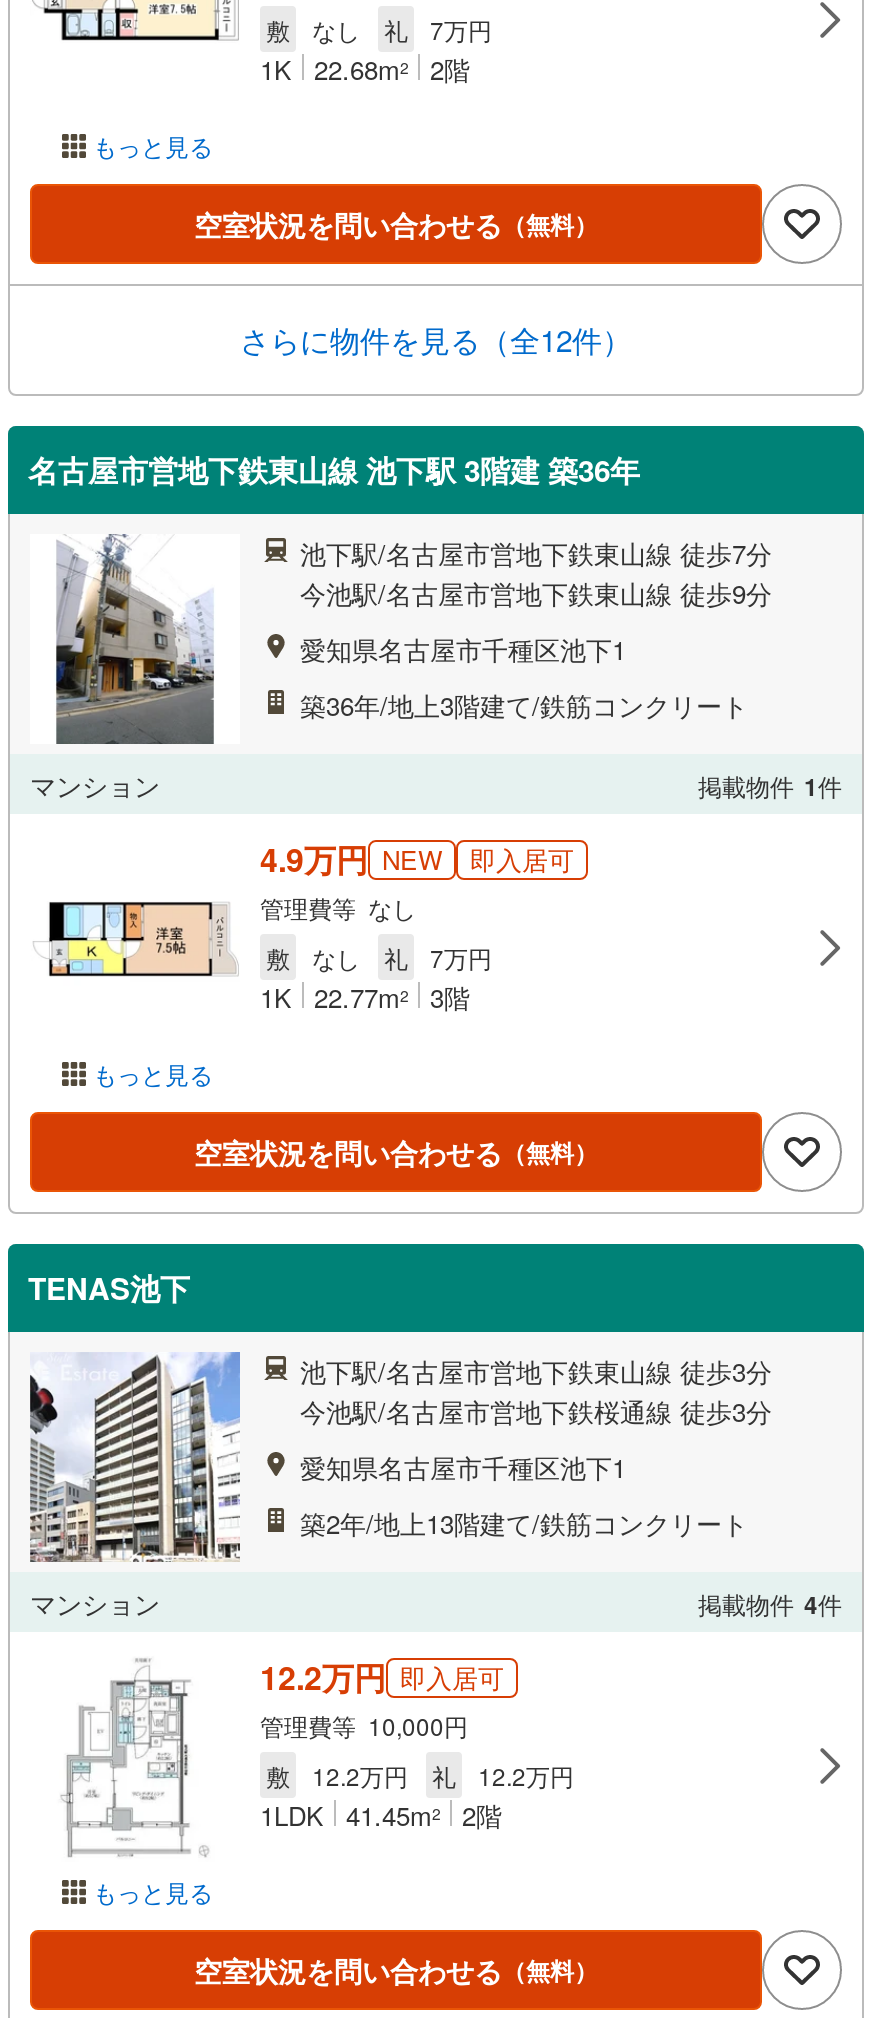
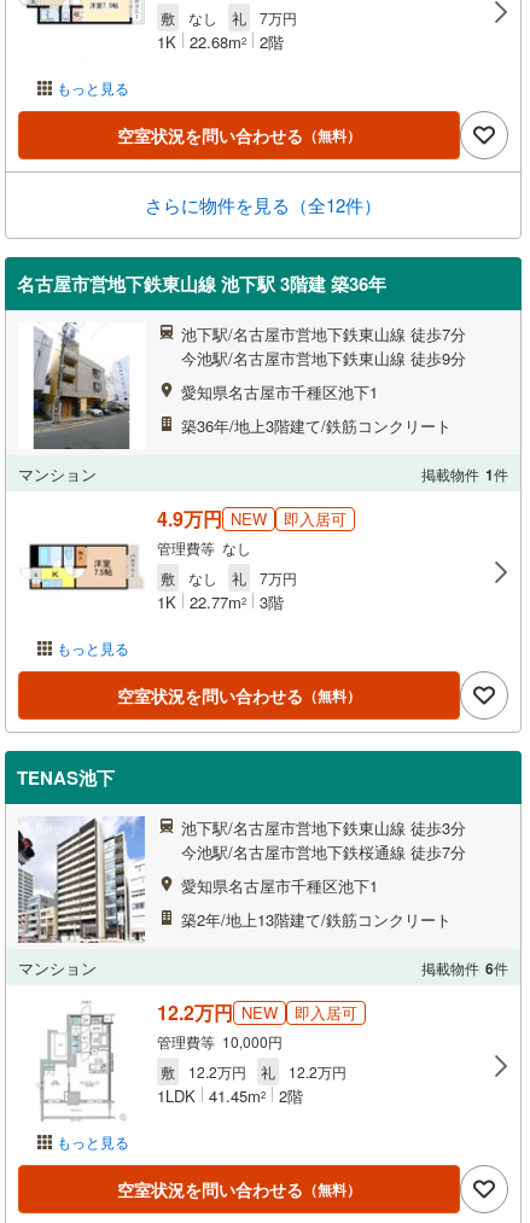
[300,1392,772,1430] 今池駅/名古屋市営地下鉄桜通線 徒歩3分 -> [181,840,466,863] 今池駅/名古屋市営地下鉄桜通線 徒歩7分
[698,1586,842,1622] 掲載物件 4件 -> [421,957,508,979] 掲載物件 6件
[260,1654,504,1700] 12.2万円 即入居可 -> [157,998,357,1026] 12.2万円 NEW | 即入居可

